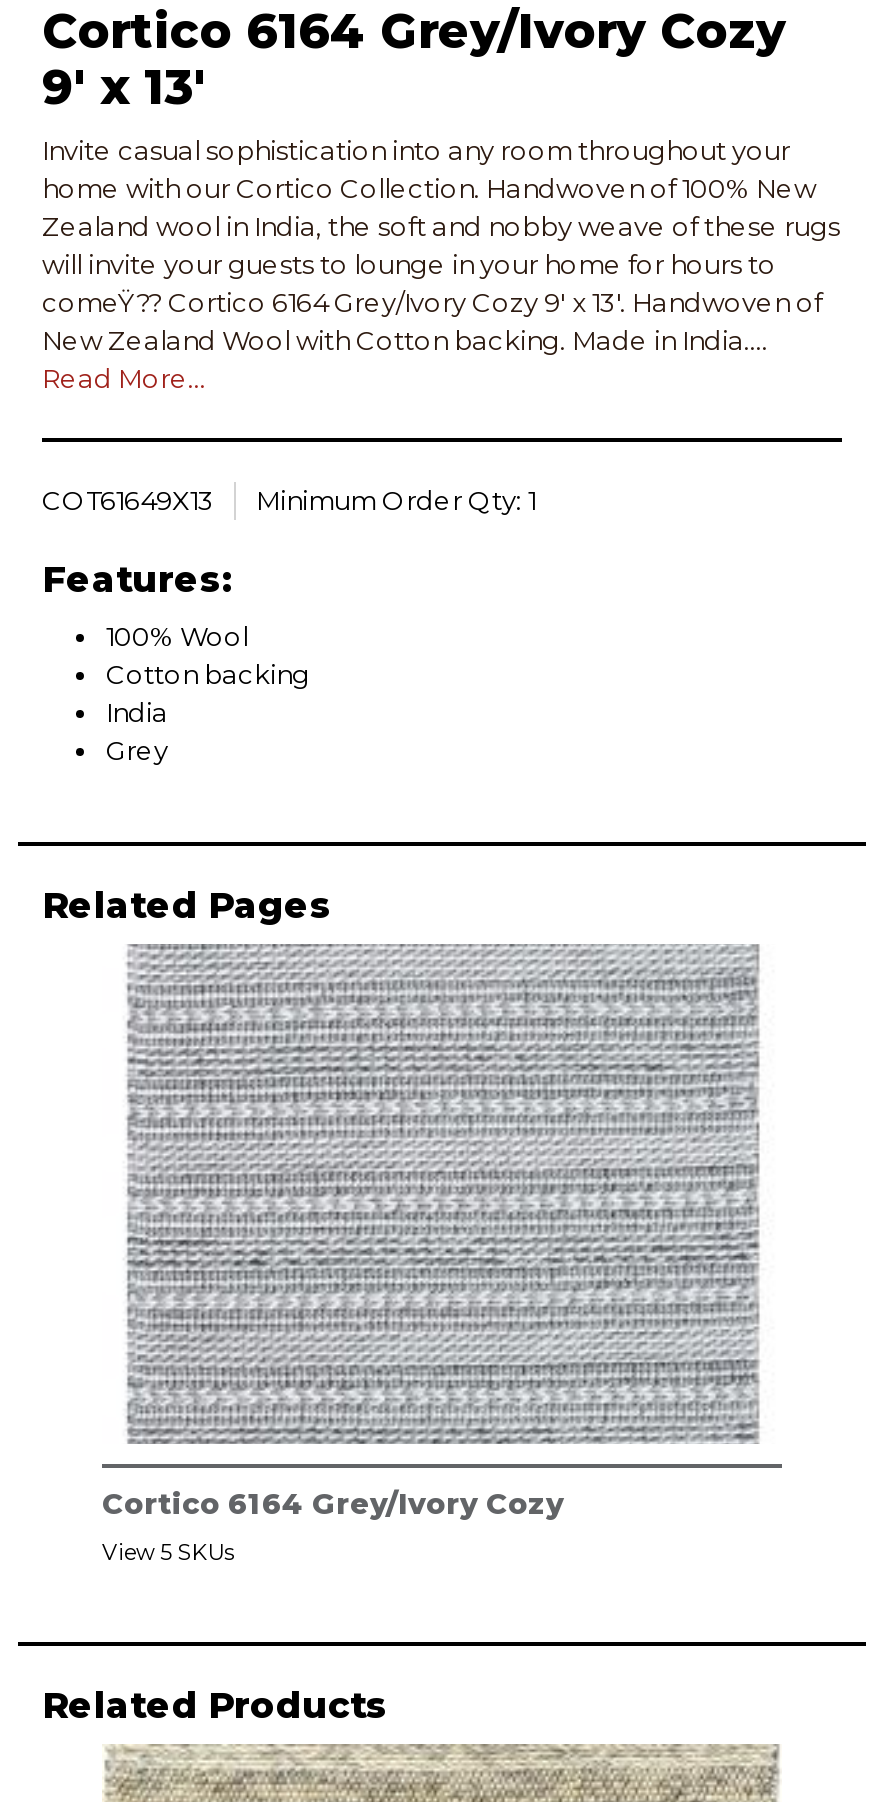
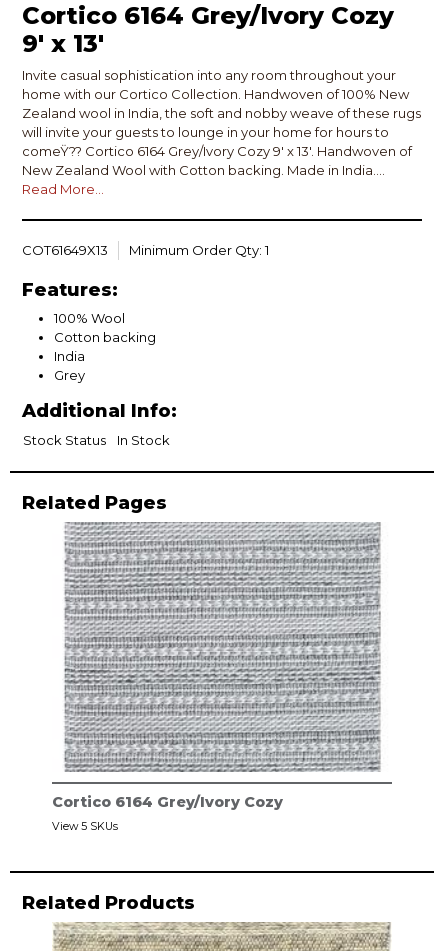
none -> [22,400,177,448] Additional Info: | Stock Status | In Stock

